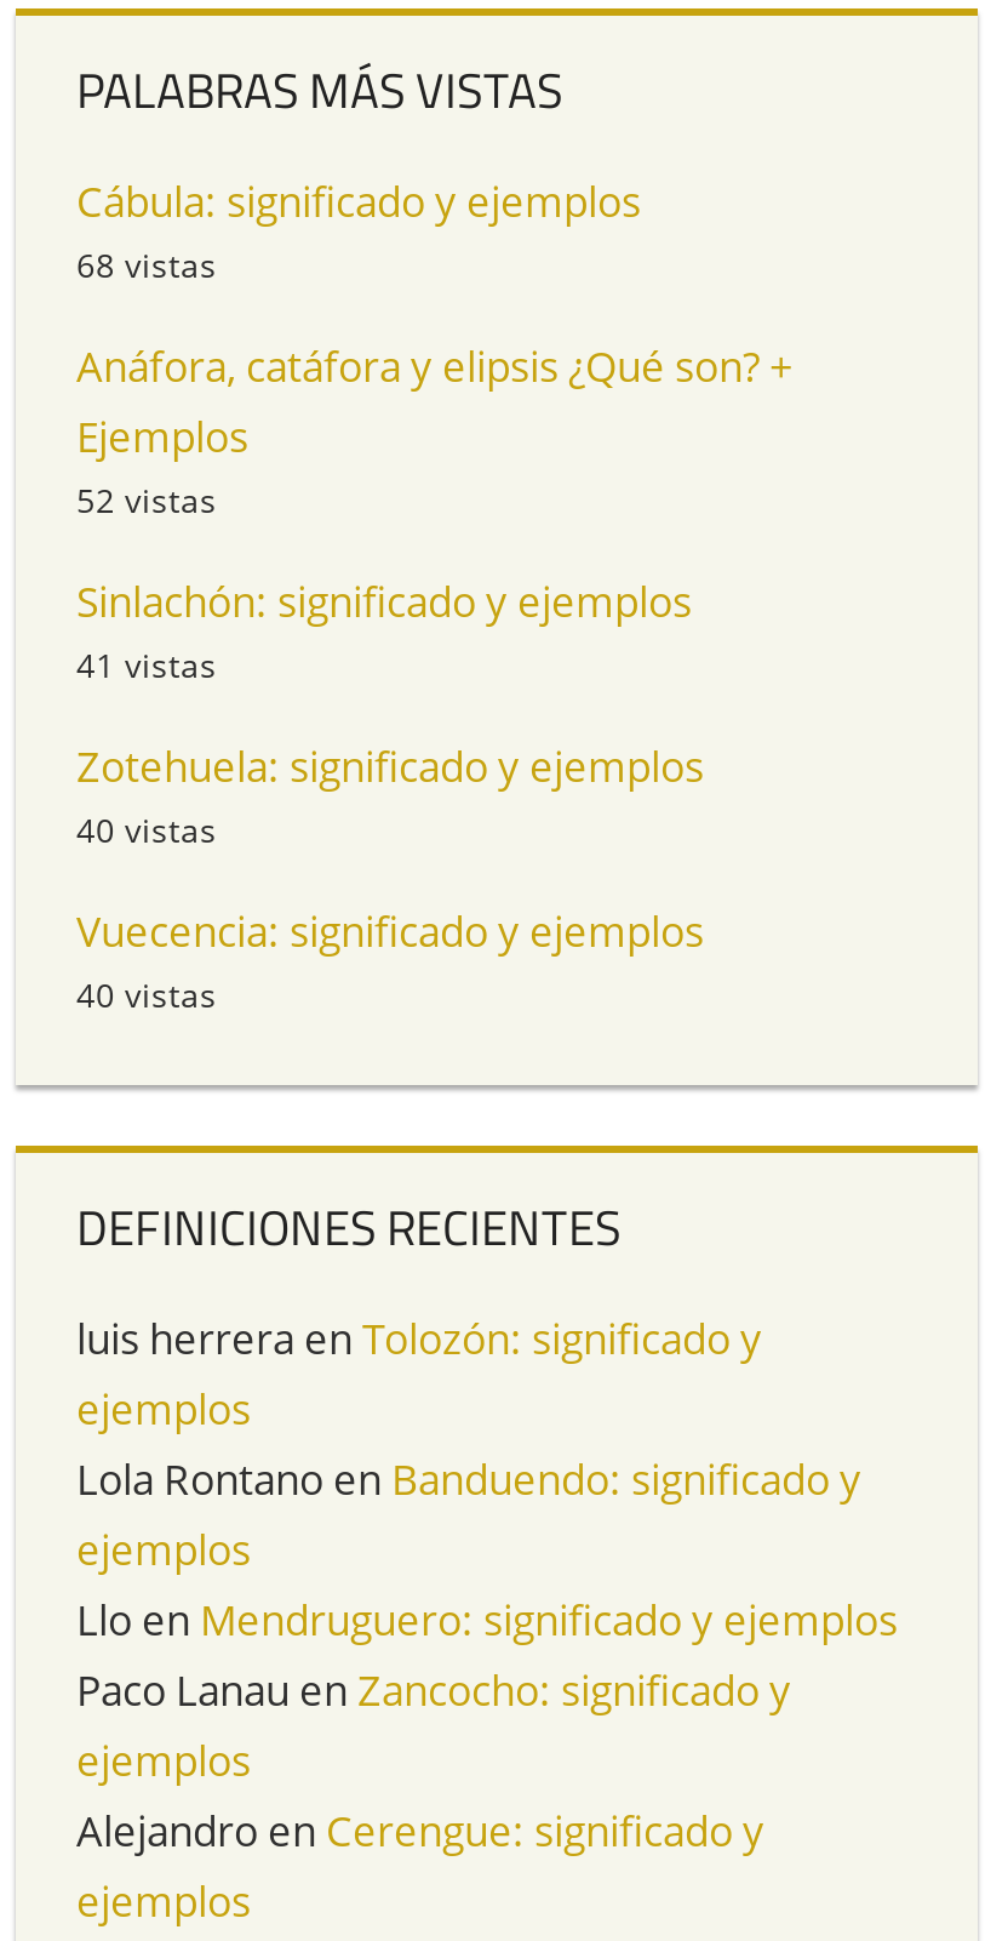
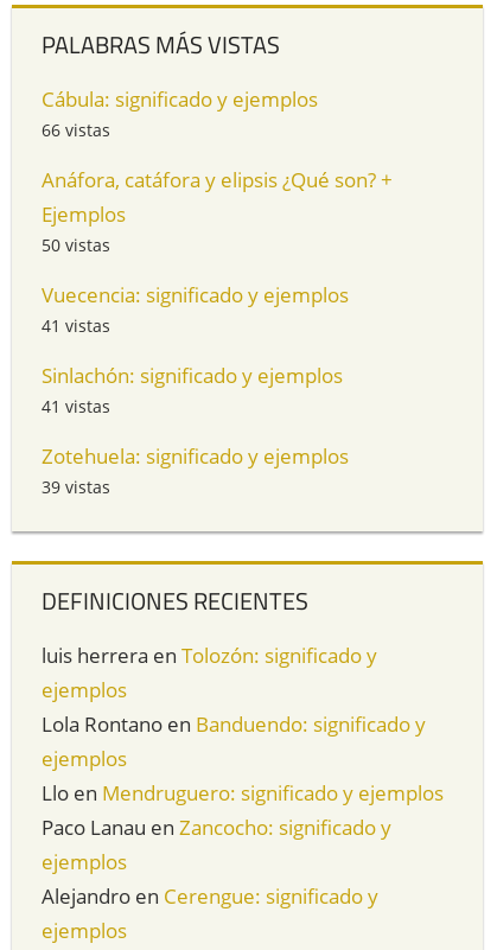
[76,242,217,288] 68 vistas -> [42,119,110,141] 66 vistas
[76,477,217,523] 52 vistas -> [42,234,110,337] 50 vistas | 41 vistas
moved [76,574,704,795] -> [42,362,349,470]: Sinlachón: significado y ejemplos | 41 vistas | Zotehuela: significado y ejemplos
[76,807,217,1018] 40 vistas | 40 vistas -> [42,476,110,498] 39 vistas
moved [76,904,704,960] -> [42,281,349,309]: Vuecencia: significado y ejemplos

